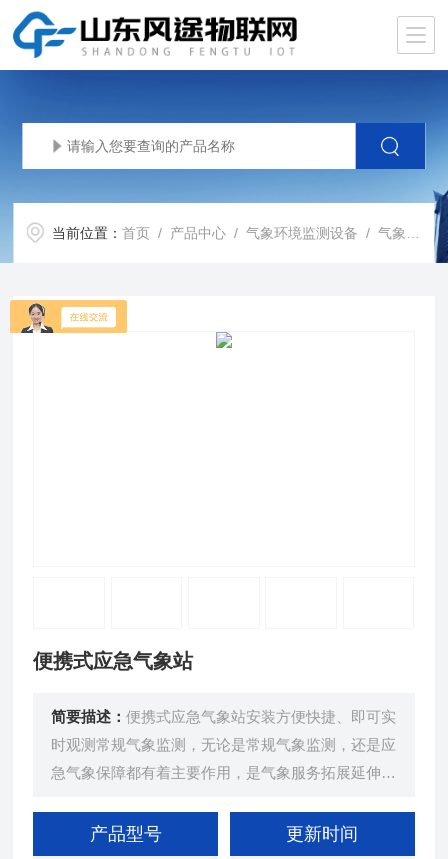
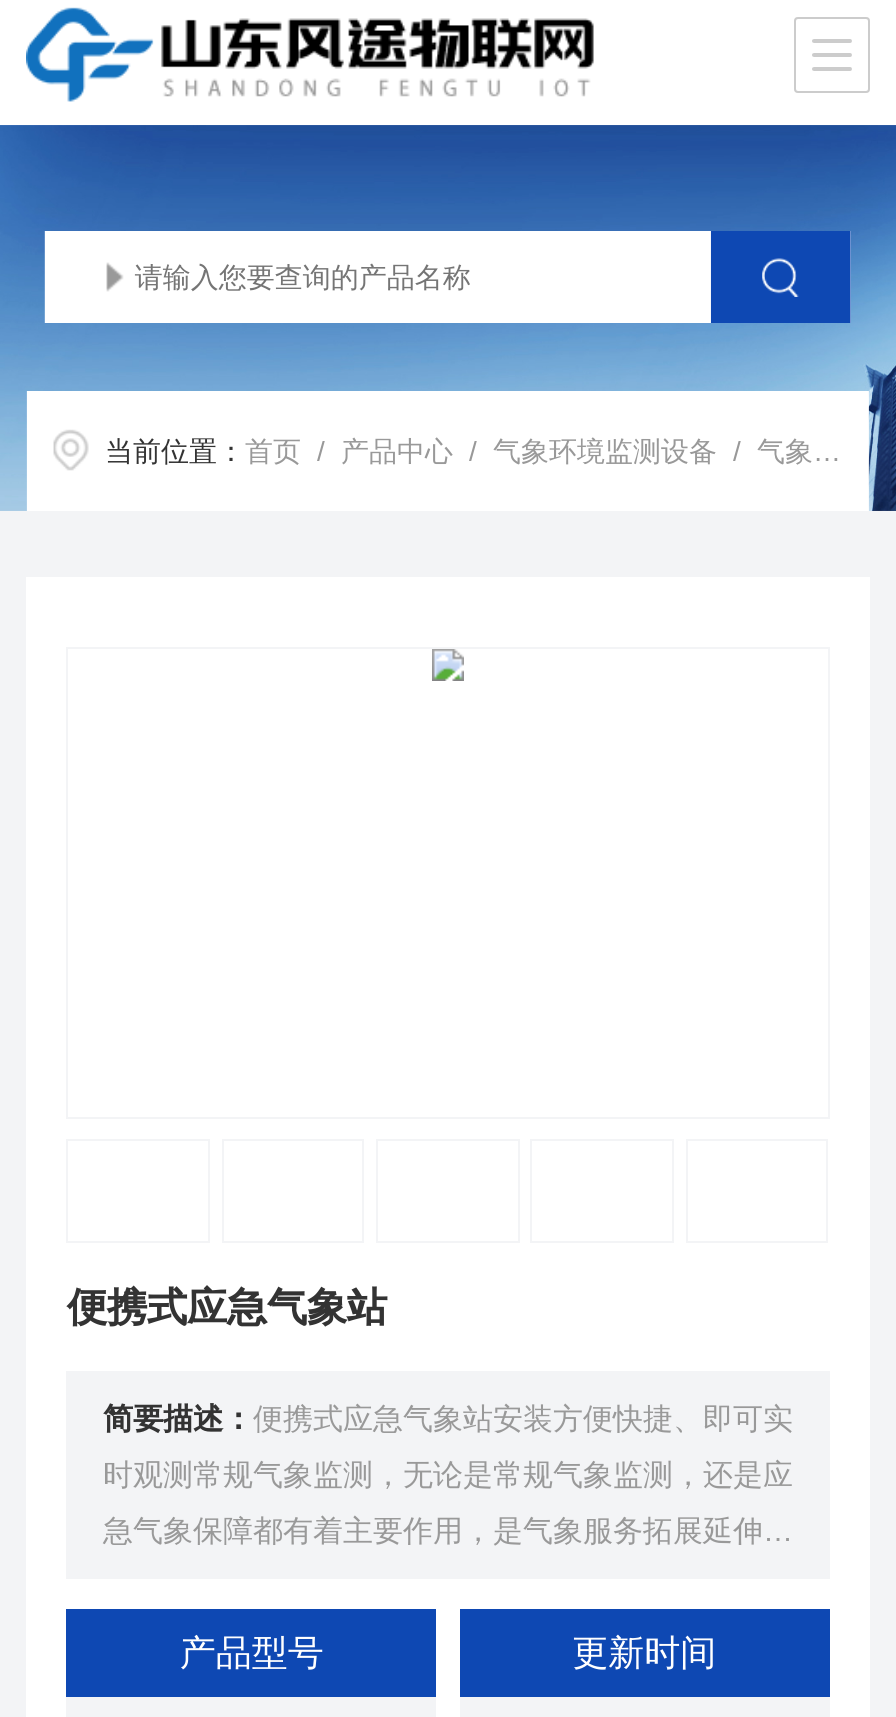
[9,299,128,334] [image] -> none

